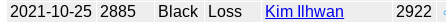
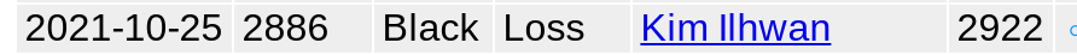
[10,3,344,20] 2021-10-25 2885 Black Loss Kim Ilhwan -> [25,6,831,47] 2021-10-25 2886 Black Loss Kim Ilhwan

